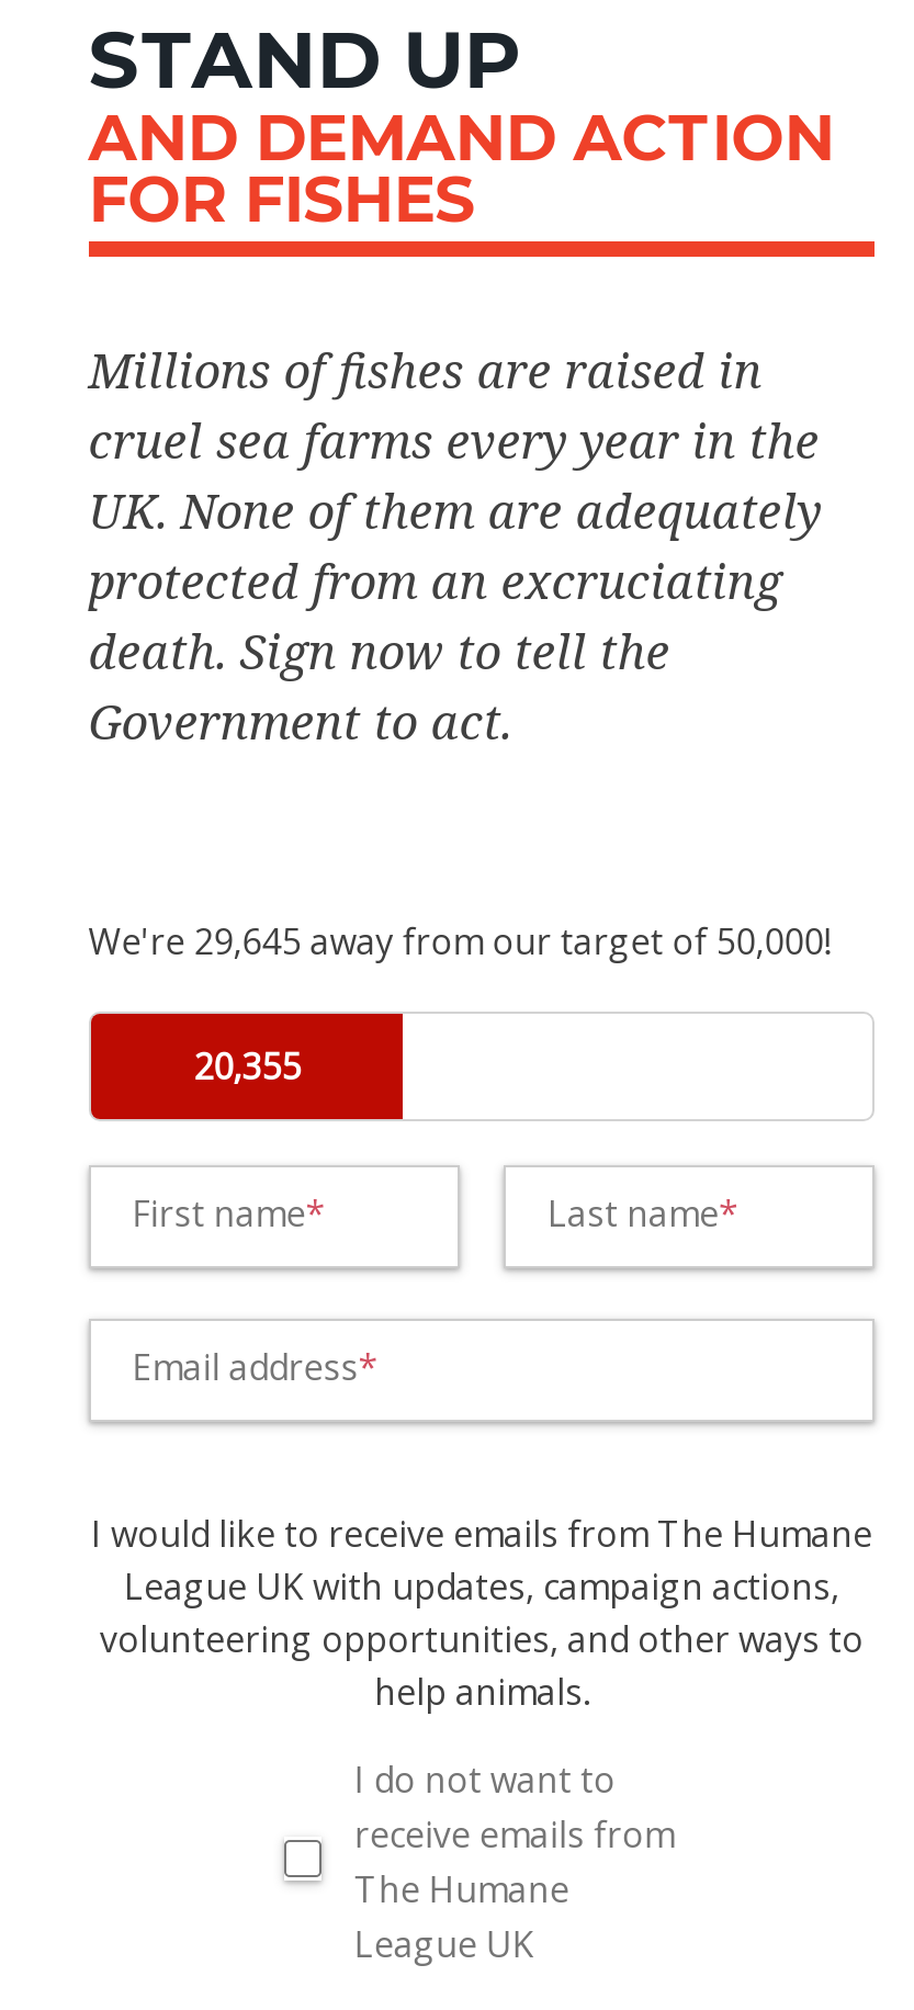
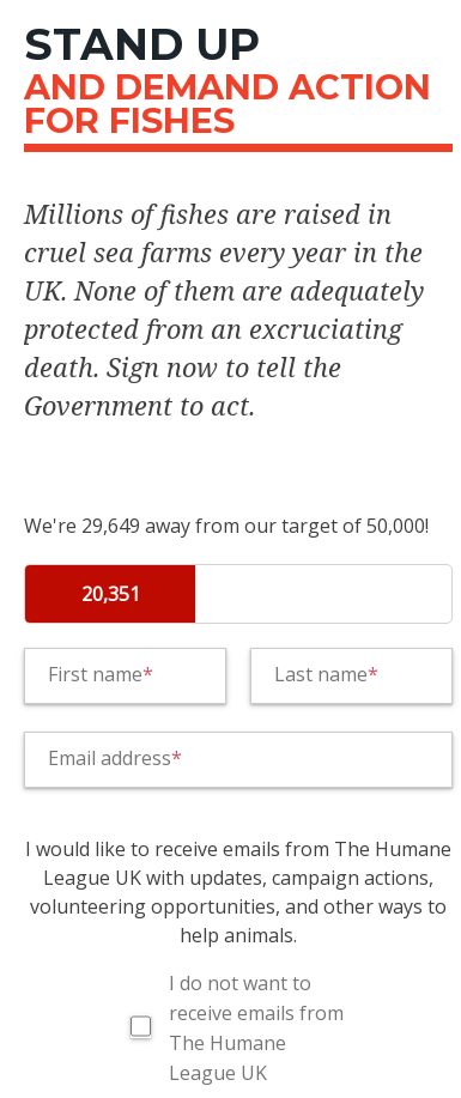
[88,917,830,966] We're 29,645 away from our target of 50,000! -> [24,513,428,539] We're 29,649 away from our target of 50,000!
[193,1041,301,1090] 20,355 -> [81,580,140,607] 20,351

